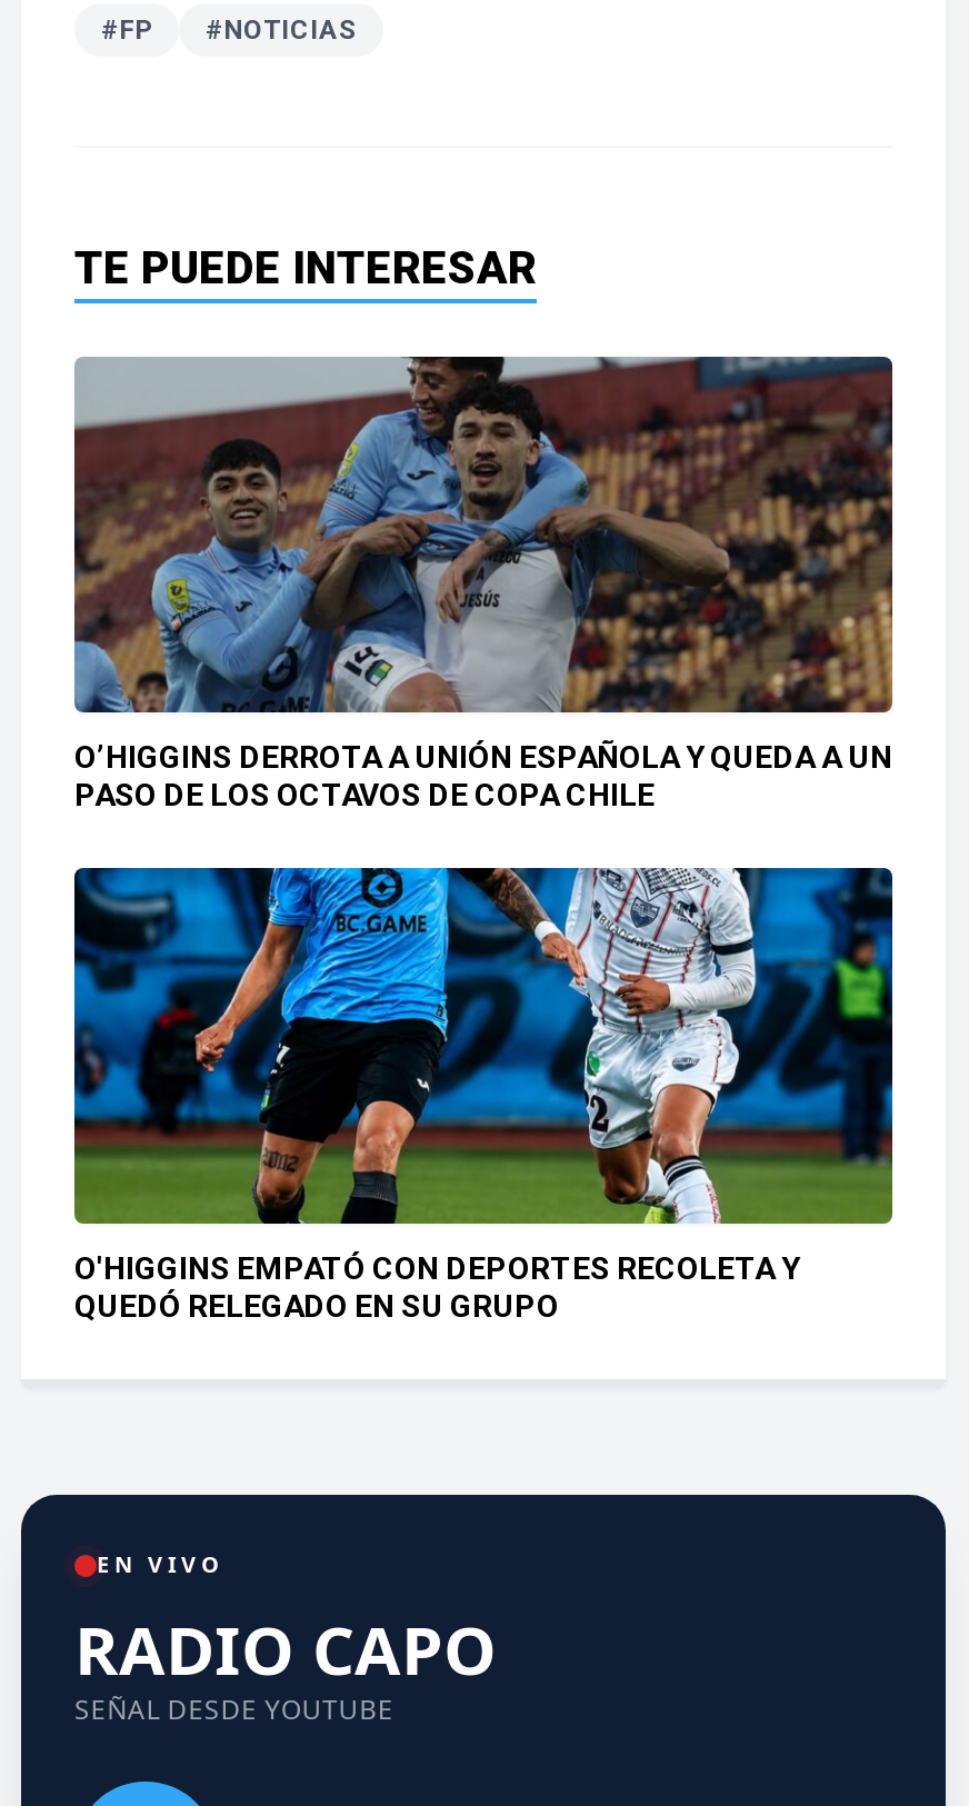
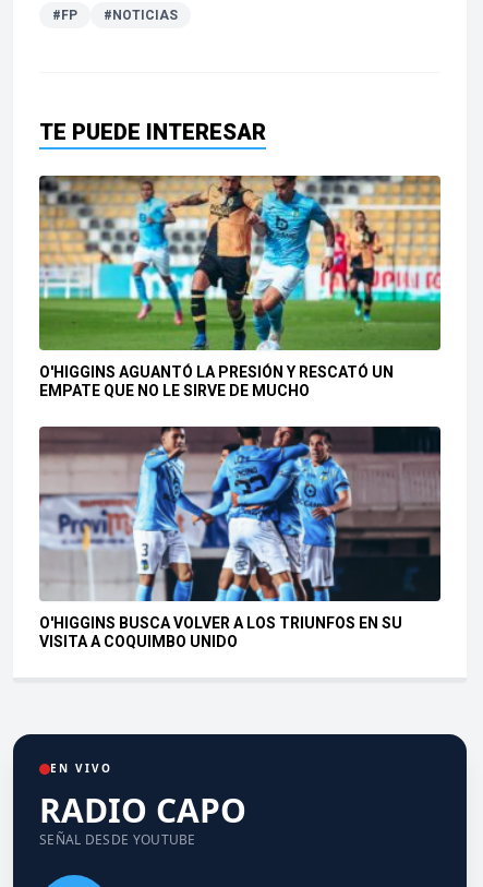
[72,355,895,813] [image] | O’HIGGINS DERROTA A UNIÓN ESPAÑOLA Y QUEDA A UN | PASO DE LOS OCTAVOS DE COPA CHILE -> [38,175,442,400] [image] | O'HIGGINS AGUANTÓ LA PRESIÓN Y RESCATÓ UN | EMPATE QUE NO LE SIRVE DE MUCHO
[72,866,895,1324] [image] | O'HIGGINS EMPATÓ CON DEPORTES RECOLETA Y | QUEDÓ RELEGADO EN SU GRUPO -> [38,425,442,651] [image] | O'HIGGINS BUSCA VOLVER A LOS TRIUNFOS EN SU | VISITA A COQUIMBO UNIDO

